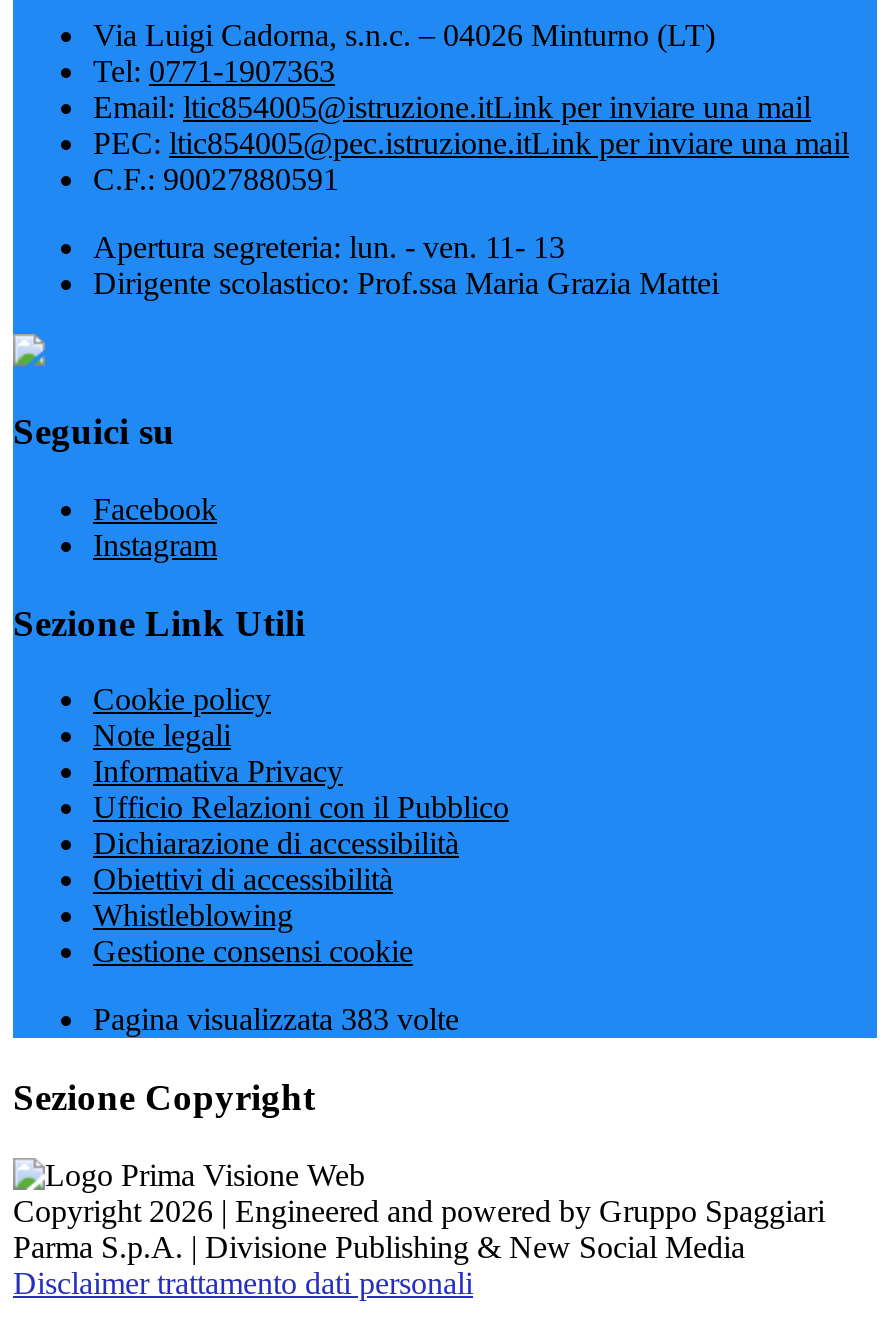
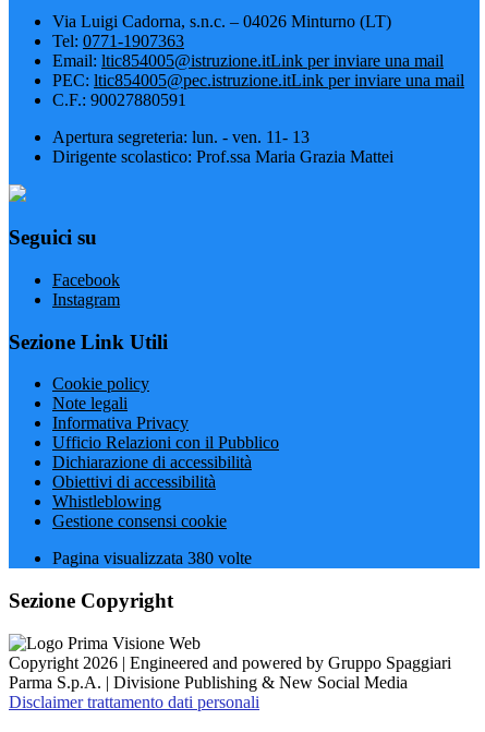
[93,1003,459,1037] Pagina visualizzata 383 volte -> [52,549,252,568] Pagina visualizzata 380 volte

